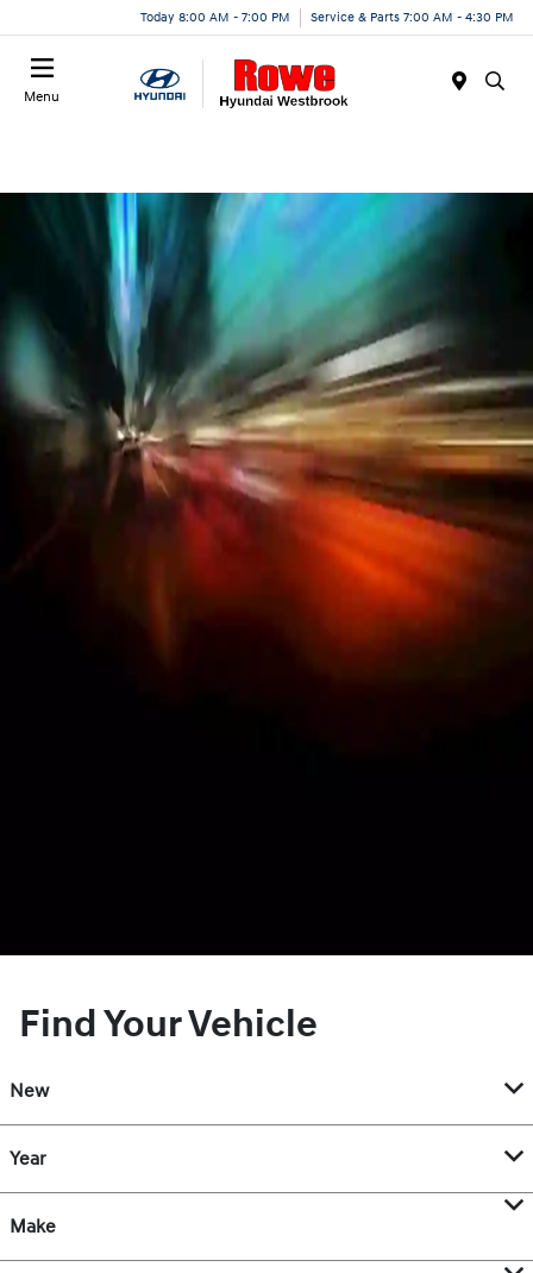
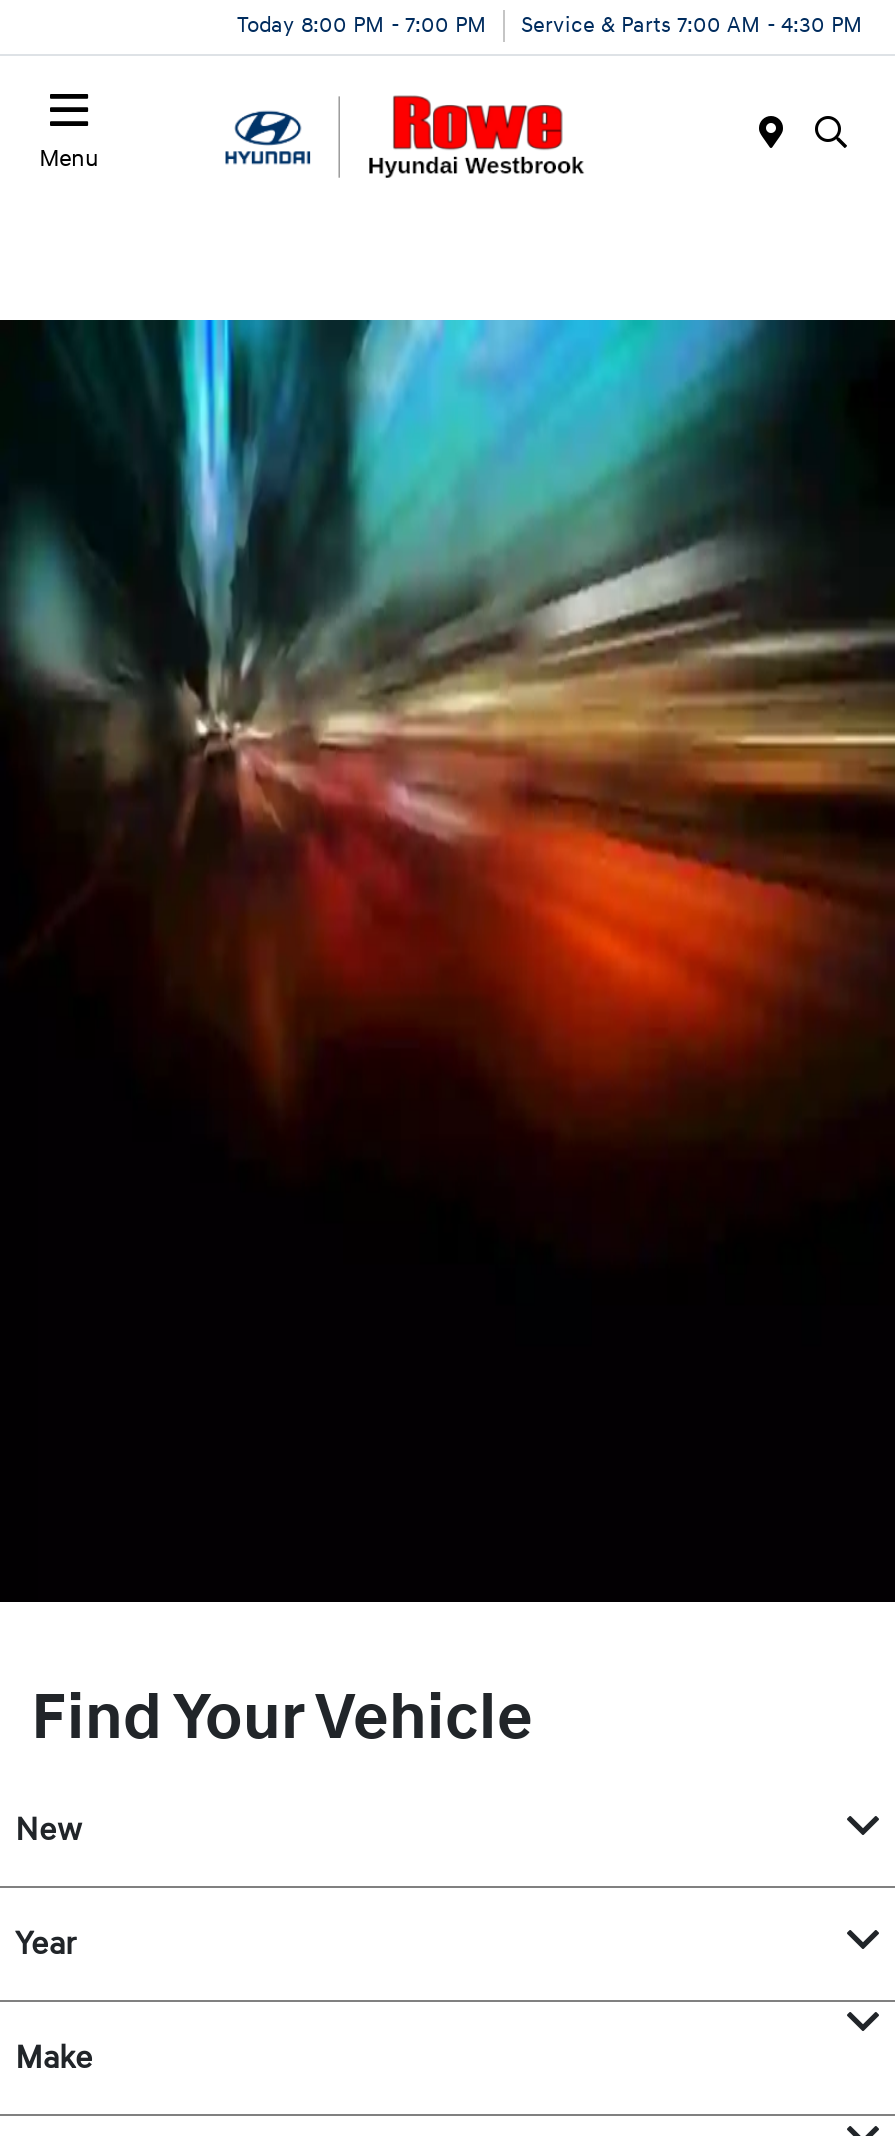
[140,9,514,24] Today 8:00 AM - 7:00 PM Service & Parts 7:00 AM - 4:30 PM -> [237,11,863,37] Today 8:00 PM - 7:00 PM Service & Parts 7:00 AM - 4:30 PM

